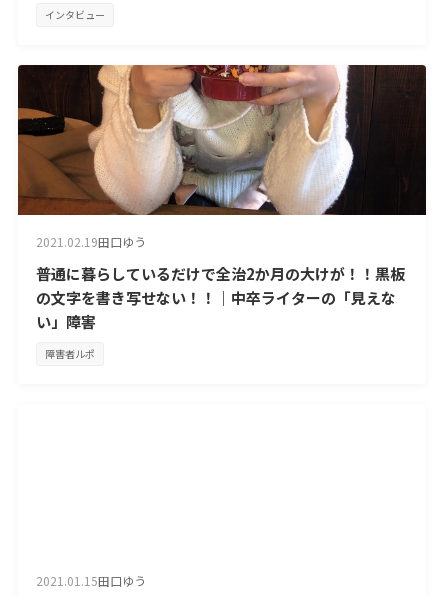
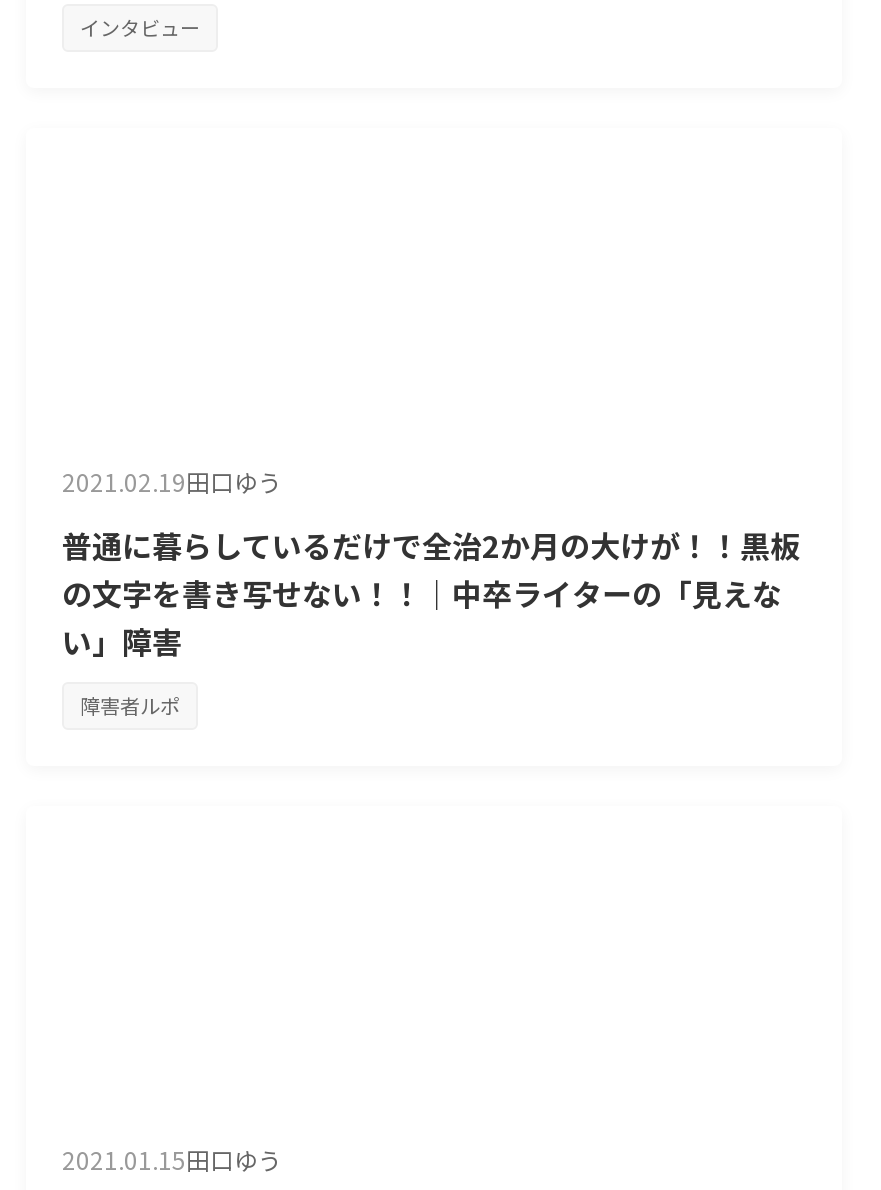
[17,64,427,216] [image] -> none

